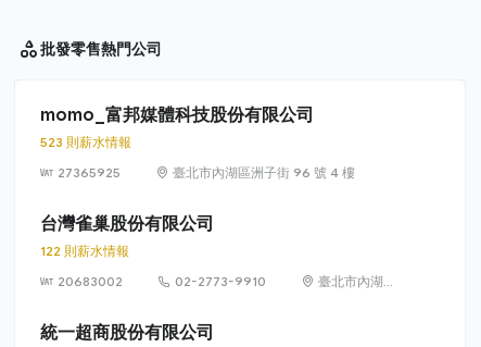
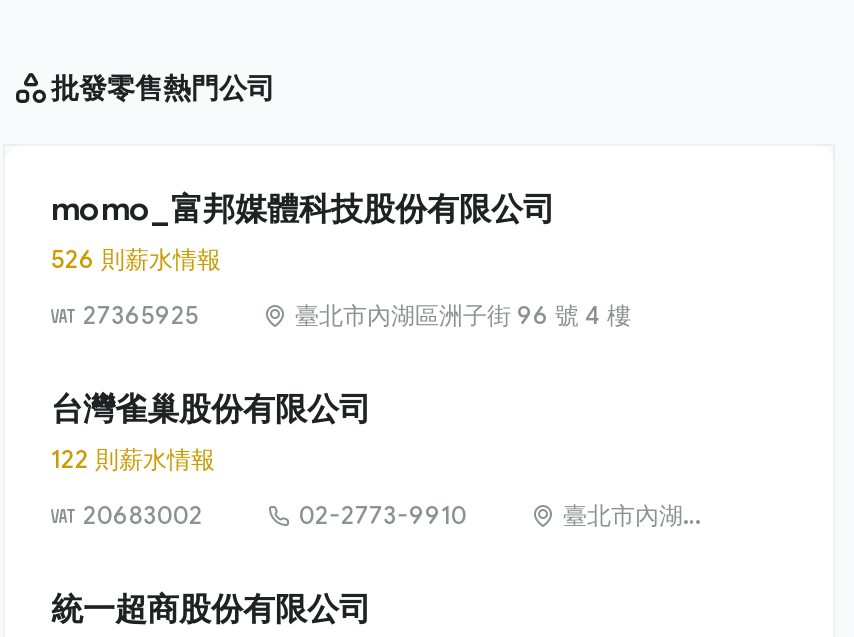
[40,134,131,150] 523 則薪水情報 -> [51,245,221,275] 526 則薪水情報

